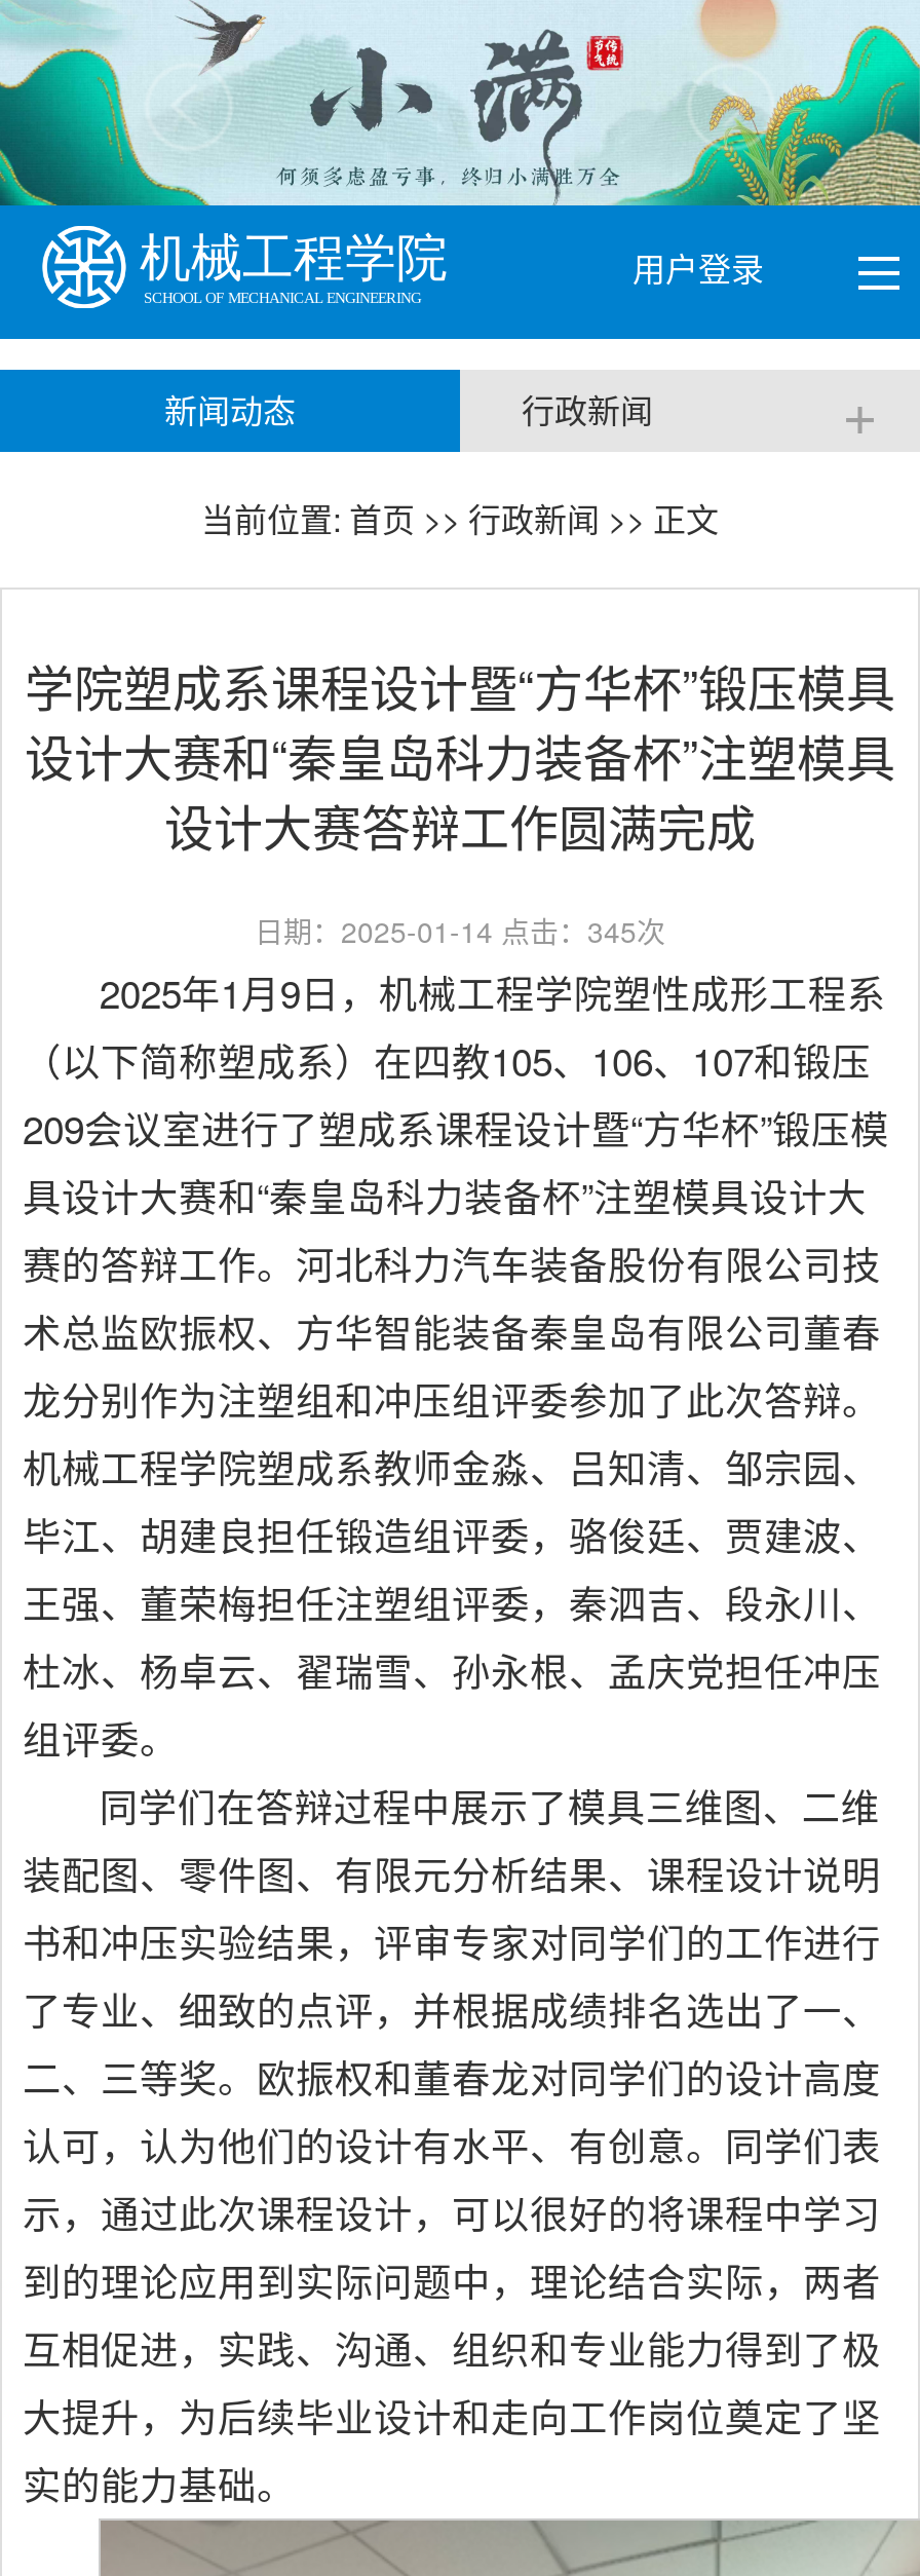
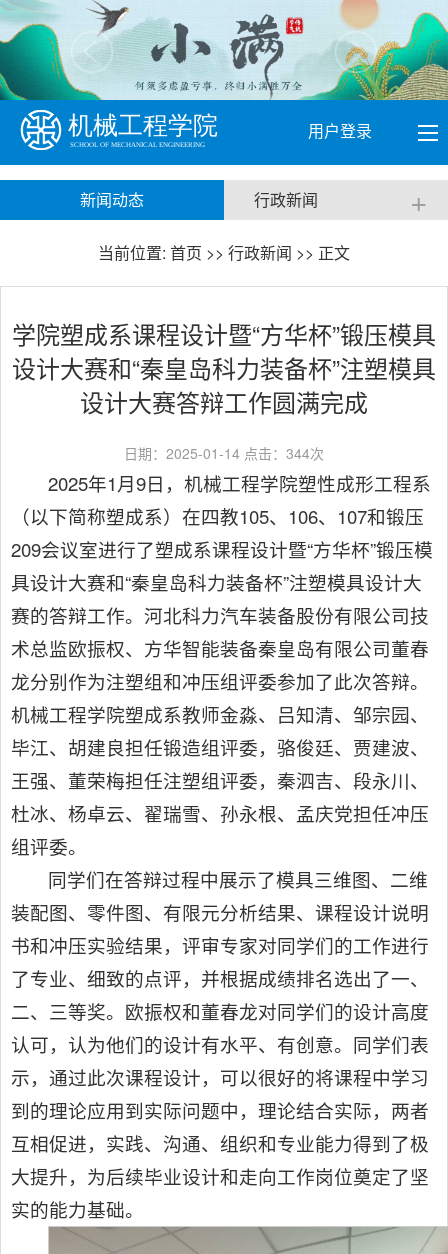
[255,910,665,951] 日期：2025-01-14 点击：345次 -> [124,443,324,463] 日期：2025-01-14 点击：344次

